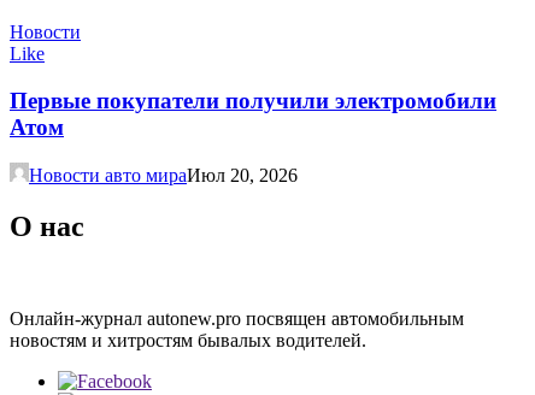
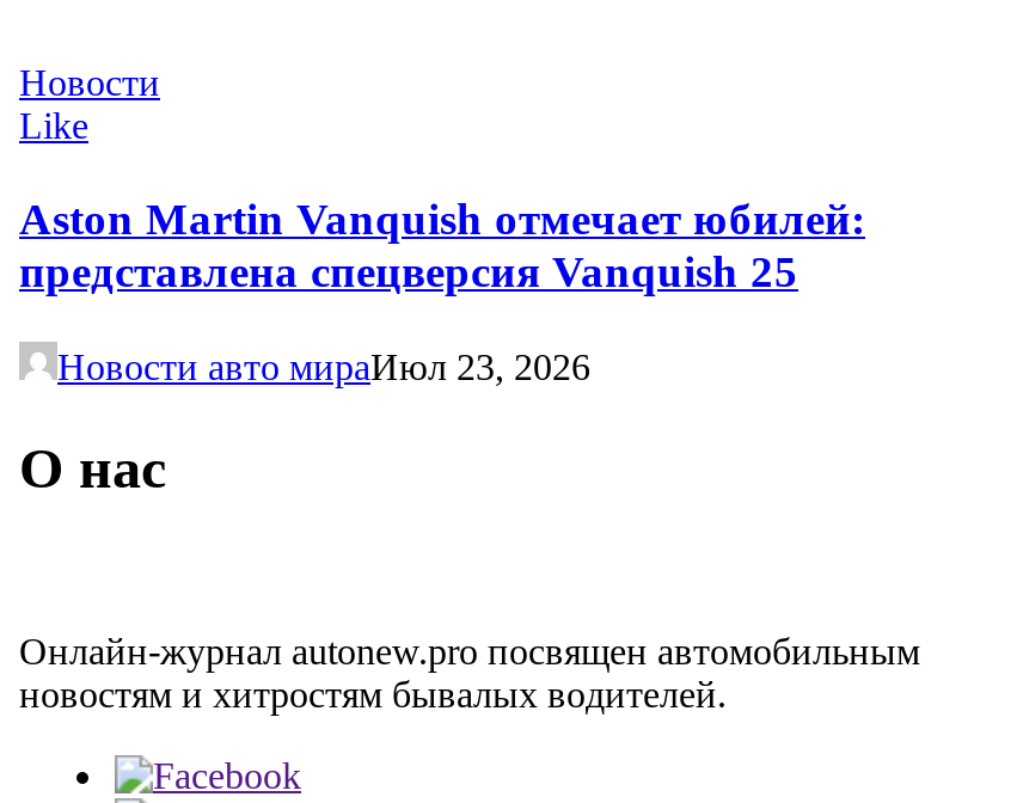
[10,87,496,139] Первые покупатели получили электромобили | Атом -> [19,192,865,295] Aston Martin Vanquish отмечает юбилей: | представлена спецверсия Vanquish 25
[29,165,298,186] Новости авто мираИюл 20, 2026 -> [57,347,590,388] Новости авто мираИюл 23, 2026

